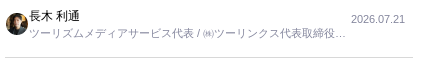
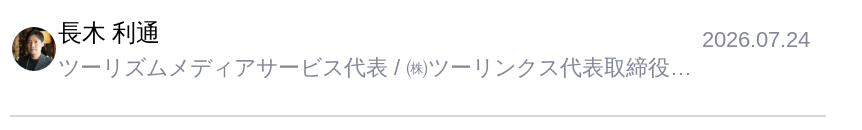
[351,13,405,25] 2026.07.21 -> [702,27,810,51] 2026.07.24

